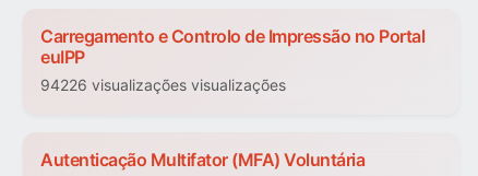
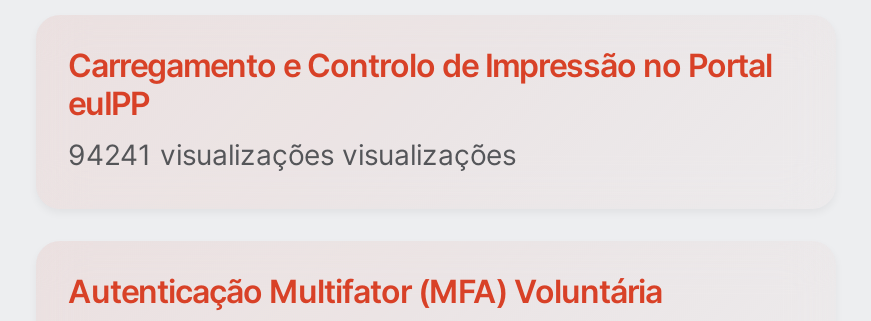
[40,76,286,95] 94226 visualizações visualizações -> [68,138,516,172] 94241 visualizações visualizações

